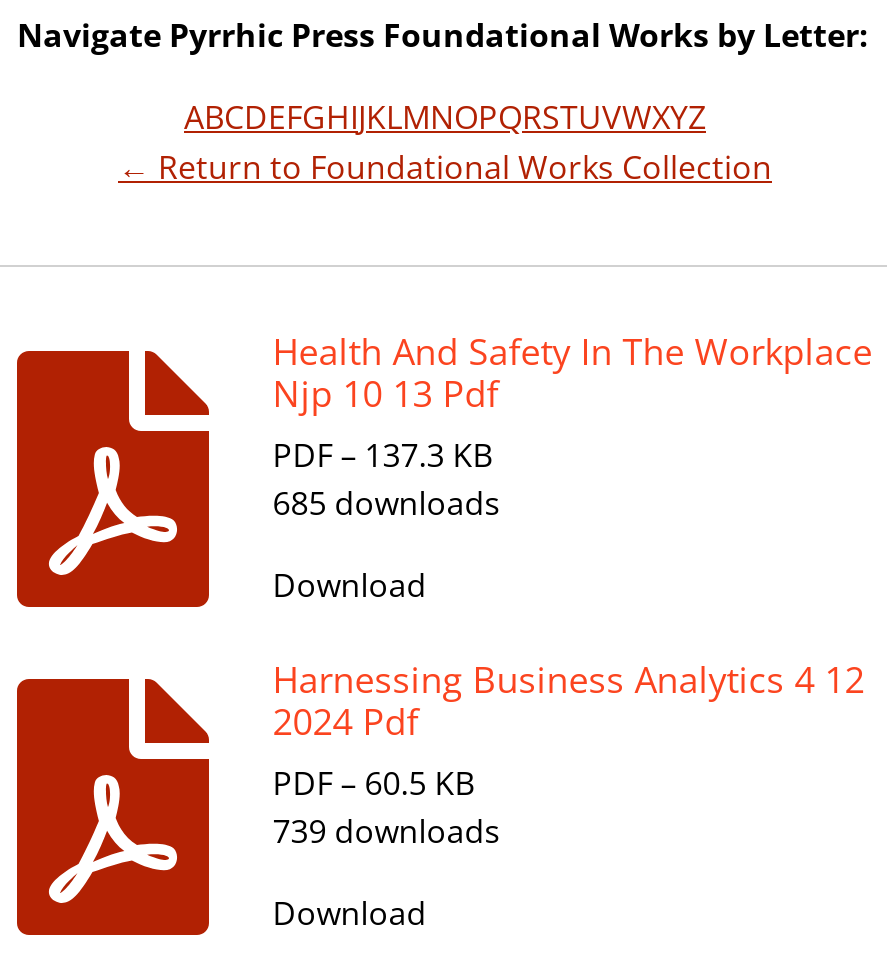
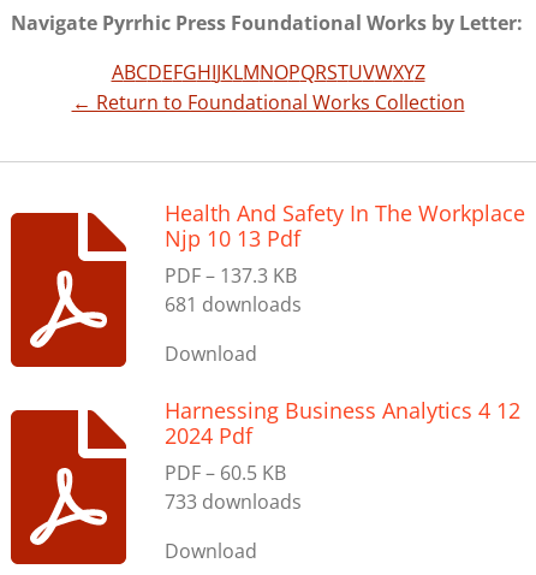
[273,481,501,525] 685 downloads -> [164,291,301,318] 681 downloads
[273,809,501,853] 739 downloads -> [164,488,301,515] 733 downloads

